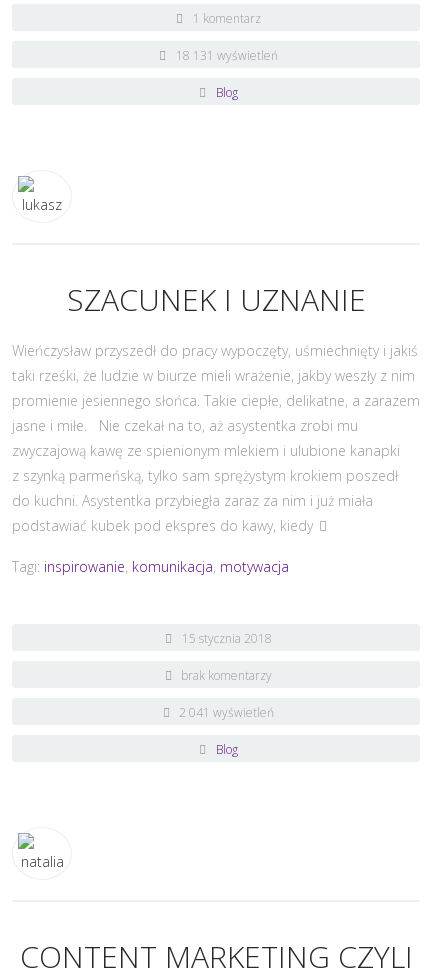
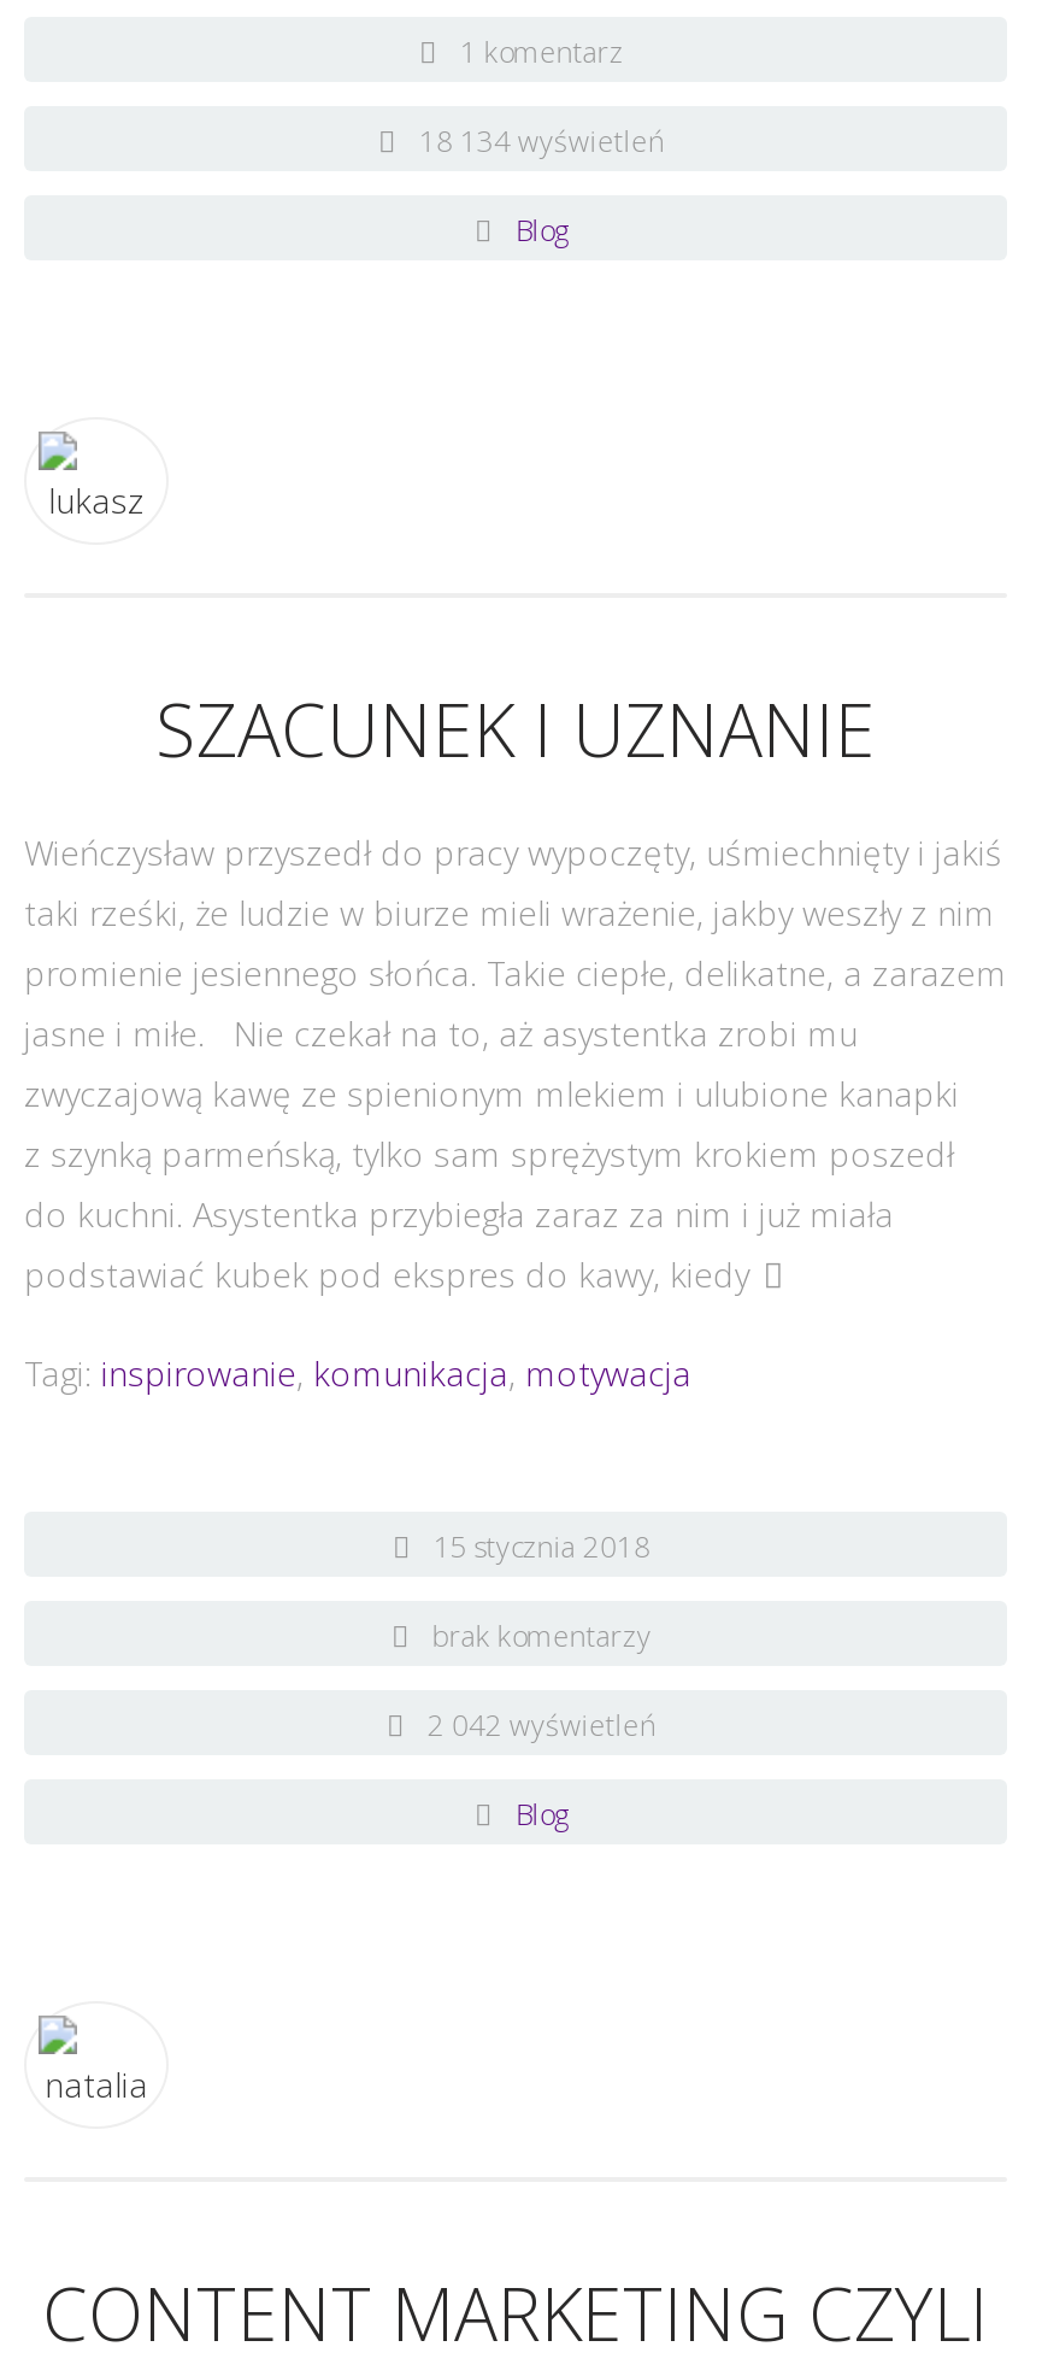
[176,47,278,64] 18 131 wyświetleń -> [419,121,665,162] 18 134 wyświetleń
[179,704,274,721] 2 041 wyświetleń -> [427,1705,656,1746] 2 042 wyświetleń

